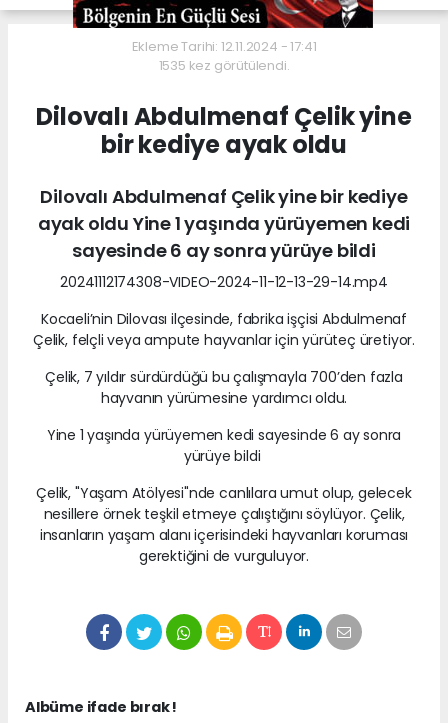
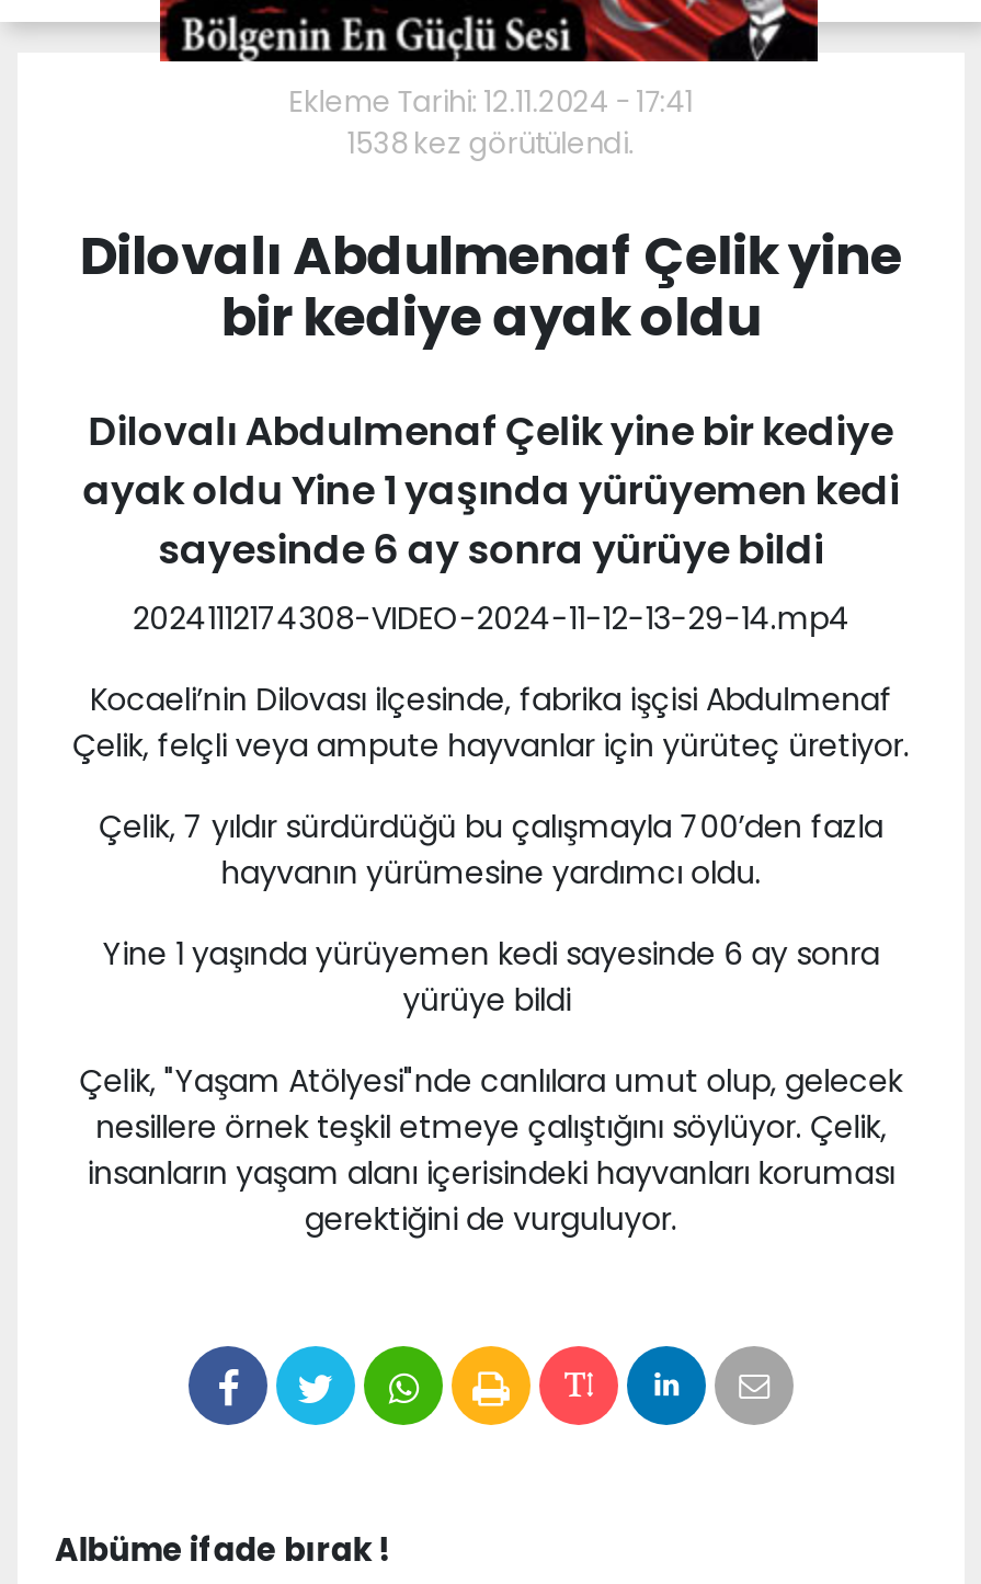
[158,56,289,75] 1535 kez görütülendi. -> [347,122,635,164] 1538 kez görütülendi.

